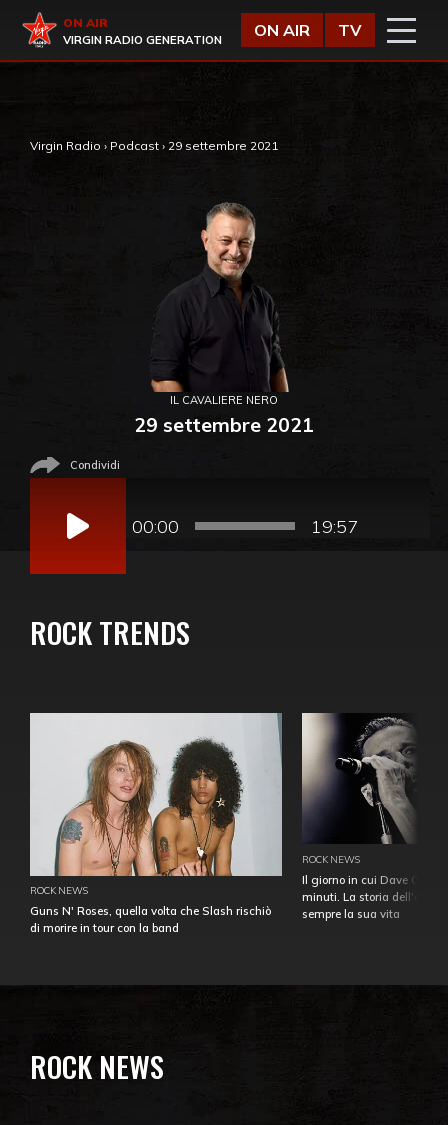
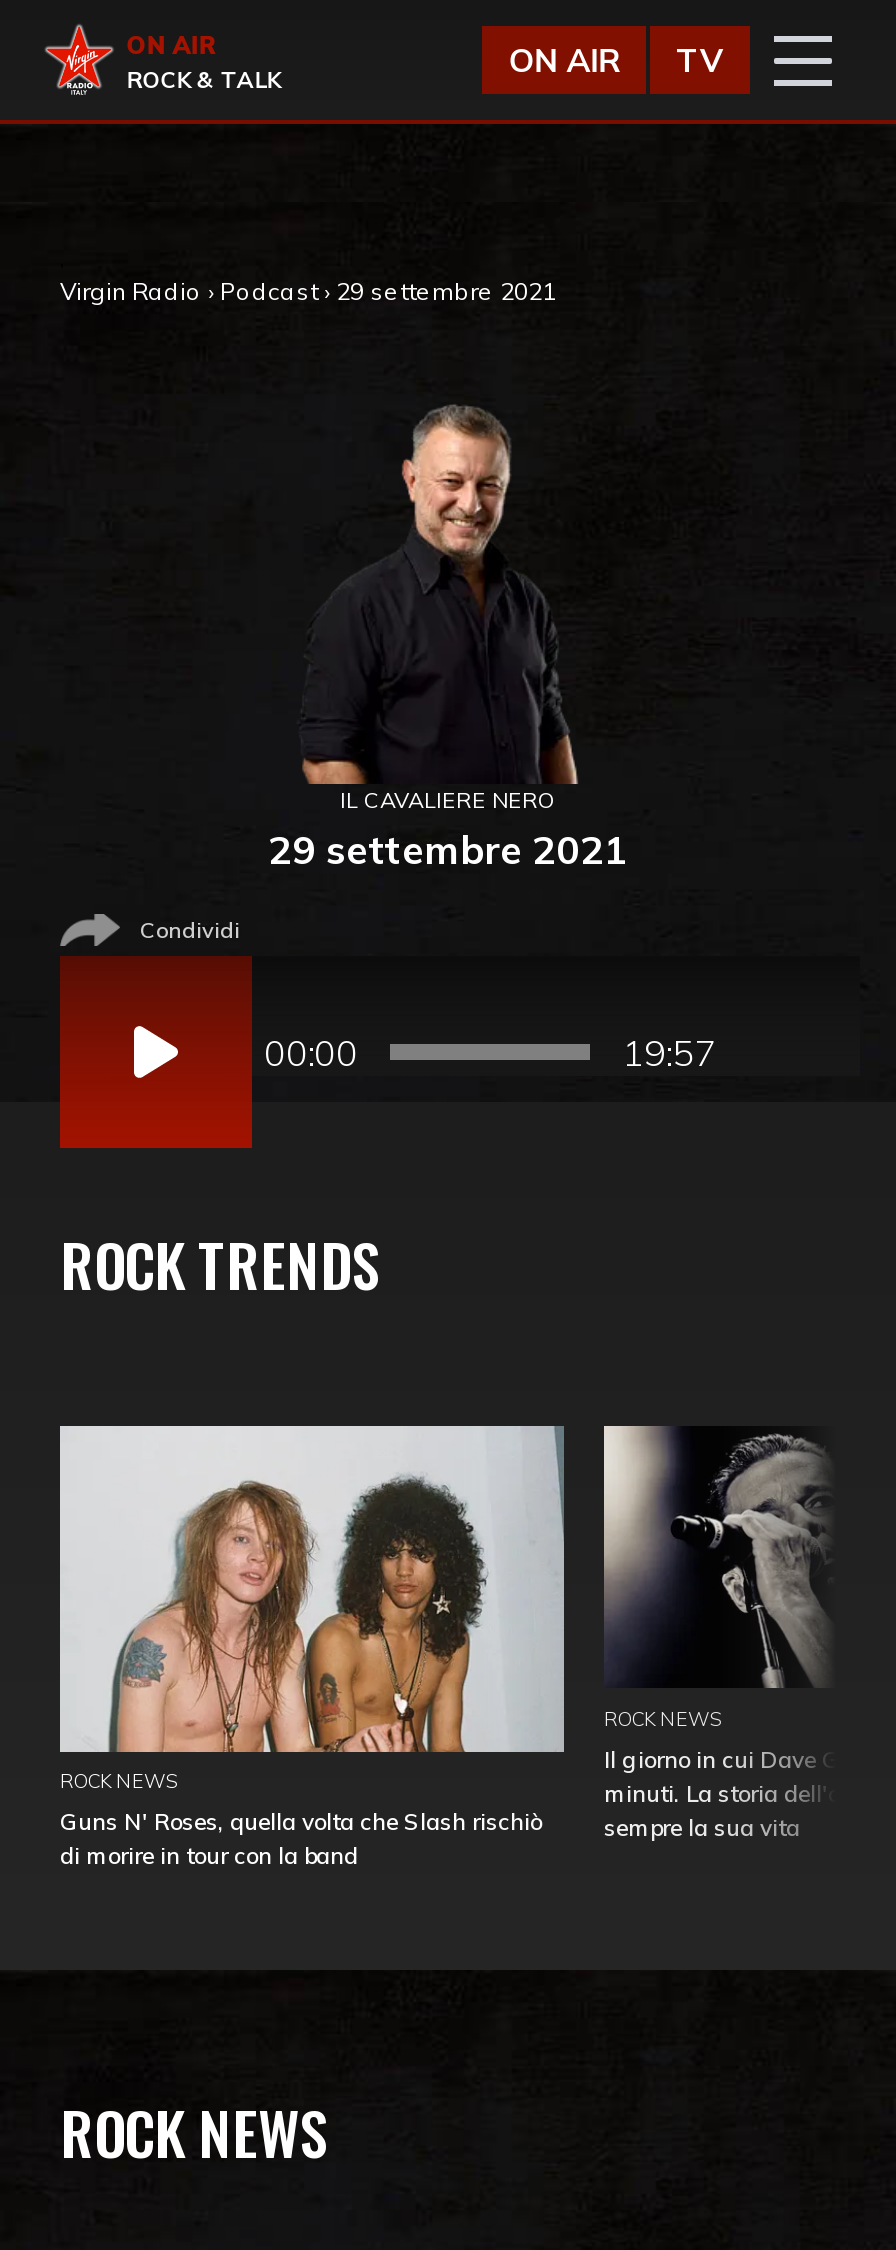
[63,33,222,47] VIRGIN RADIO GENERATION -> [126,66,280,94] ROCK & TALK

